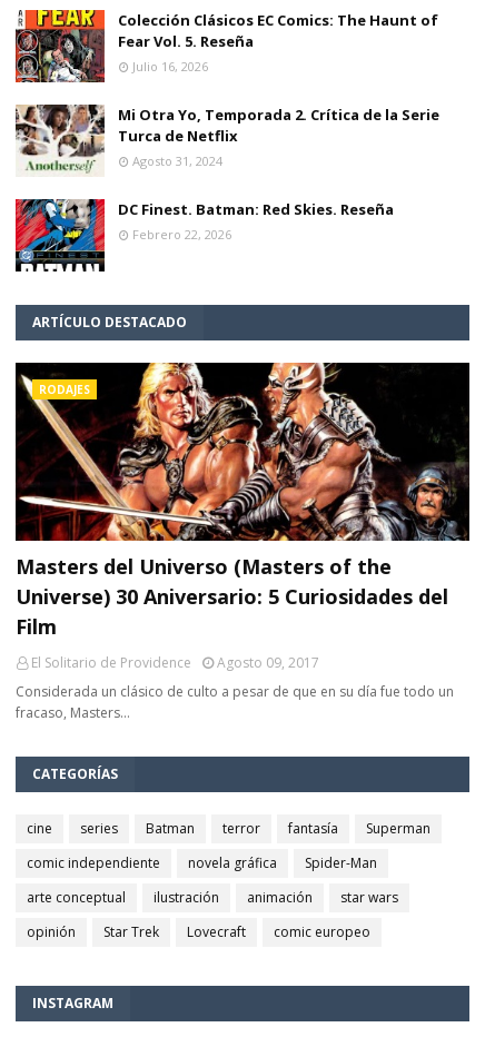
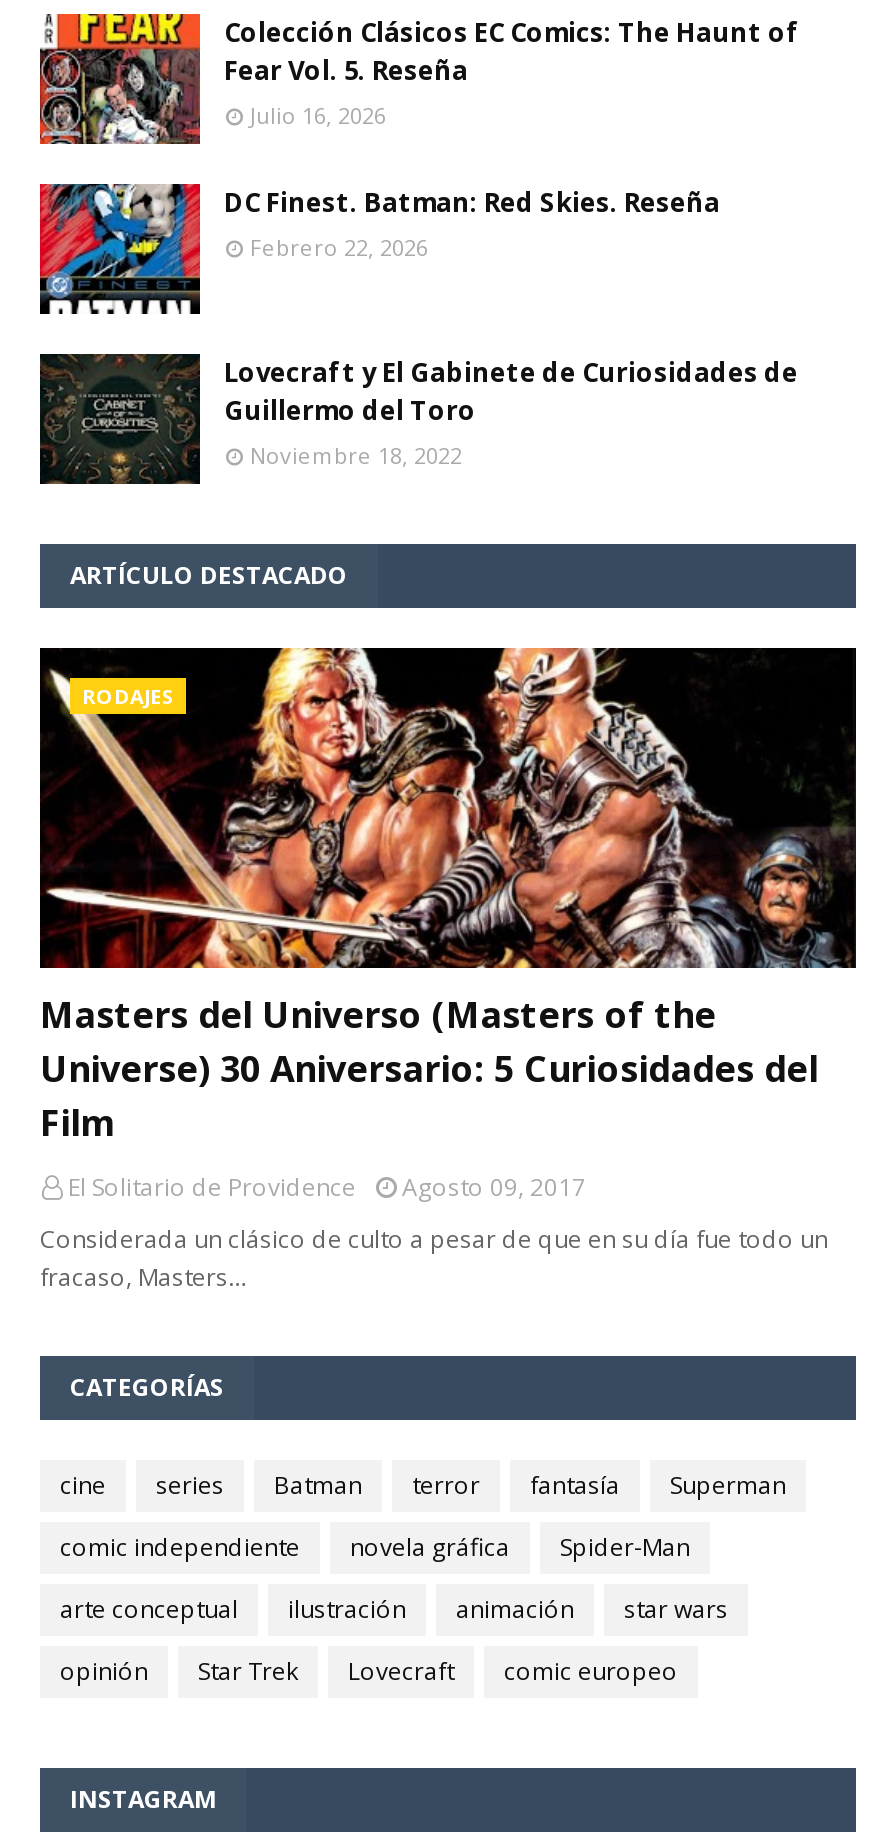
[14,104,439,177] [image] | Mi Otra Yo, Temporada 2. Crítica de la Serie | Turca de Netflix | Agosto 31, 2024 -> none
moved [13,197,394,274] -> [36,180,720,318]: [image] | DC Finest. Batman: Red Skies. Reseña | Febrero 22, 2026
none -> [38,352,798,486] [image] | Lovecraft y El Gabinete de Curiosidades de | Guillermo del Toro | Noviembre 18, 2022

